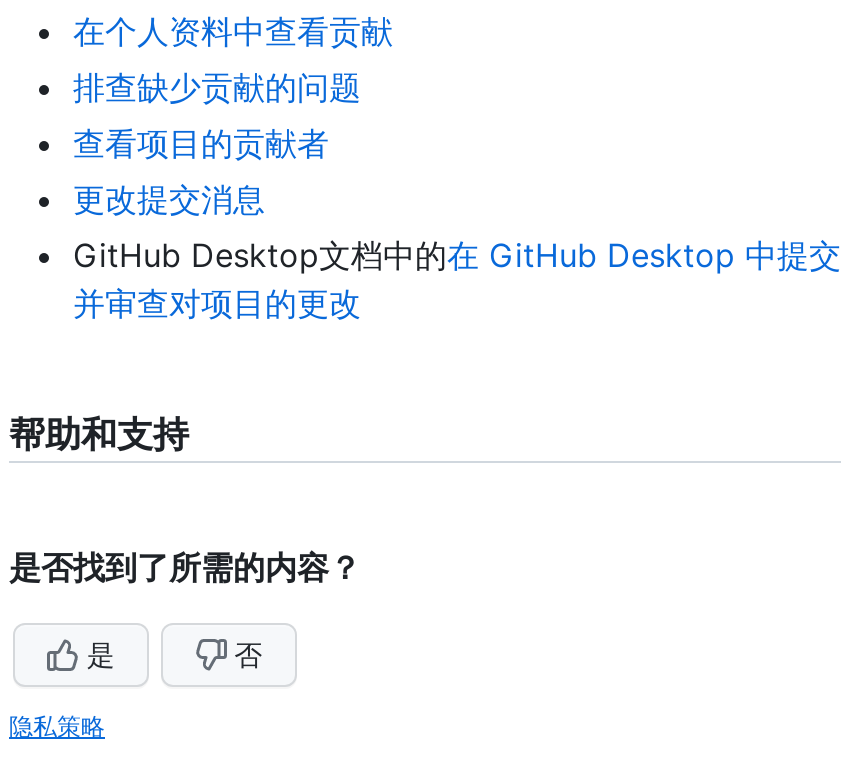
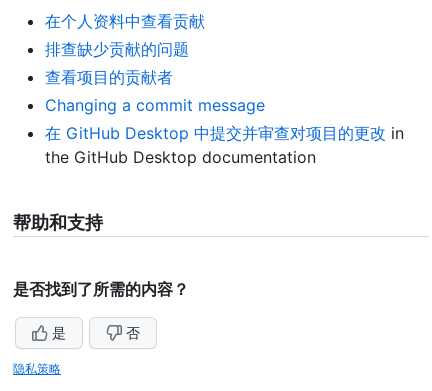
[73,178,841,322] 更改提交消息 | GitHub Desktop文档中的在 GitHub Desktop 中提交 | 并审查对项目的更改 -> [45,95,404,167] Changing a commit message | 在 GitHub Desktop 中提交并审查对项目的更改in | the GitHub Desktop documentation

